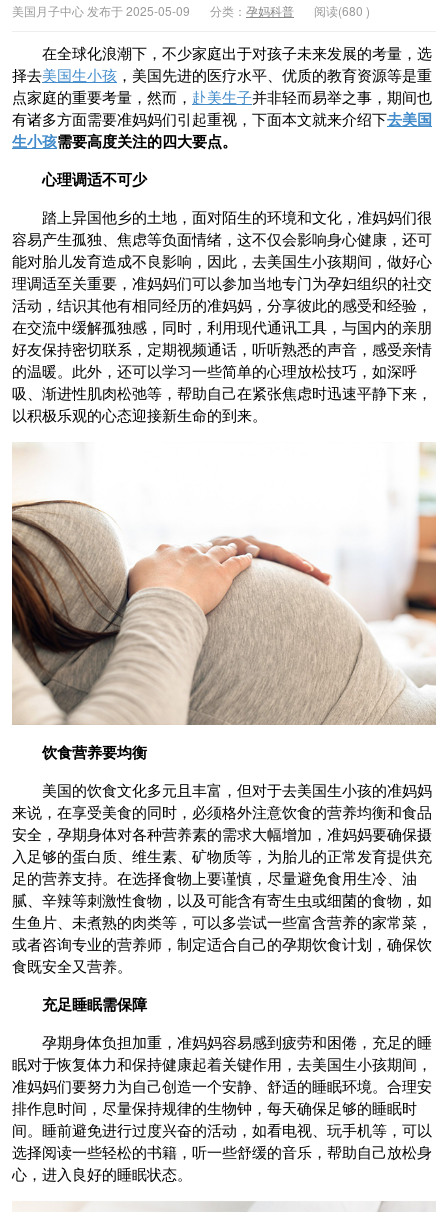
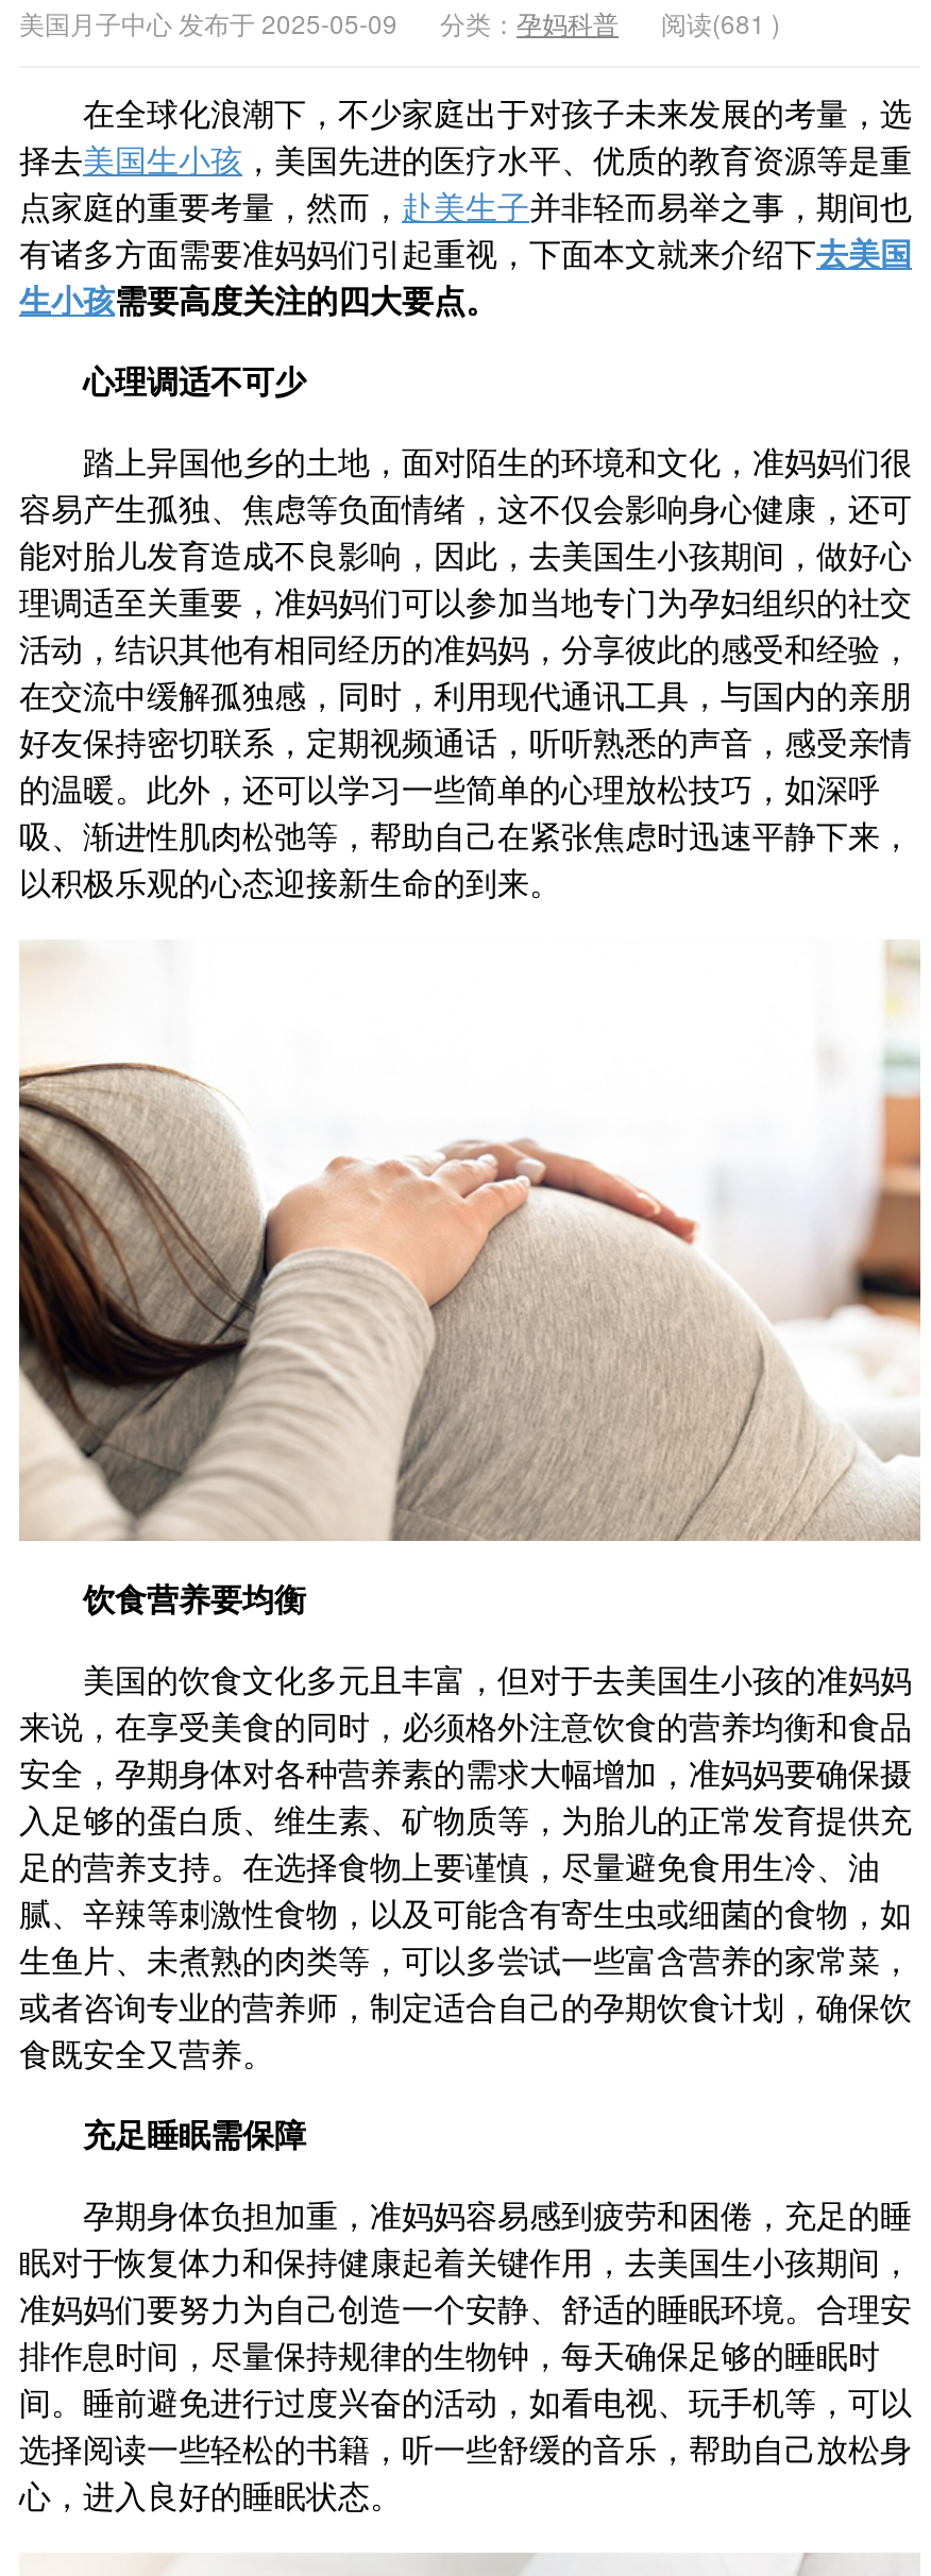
[12,2,370,19] 美国月子中心 发布于 2025-05-09 分类：孕妈科普 阅读(680 ) -> [19,4,780,40] 美国月子中心 发布于 2025-05-09 分类：孕妈科普 阅读(681 )

